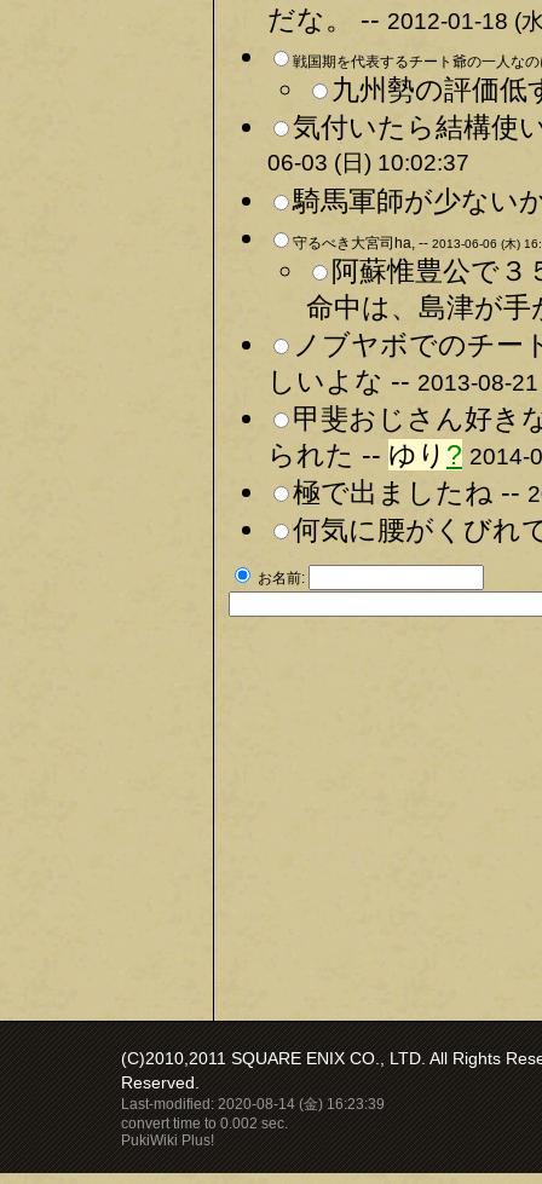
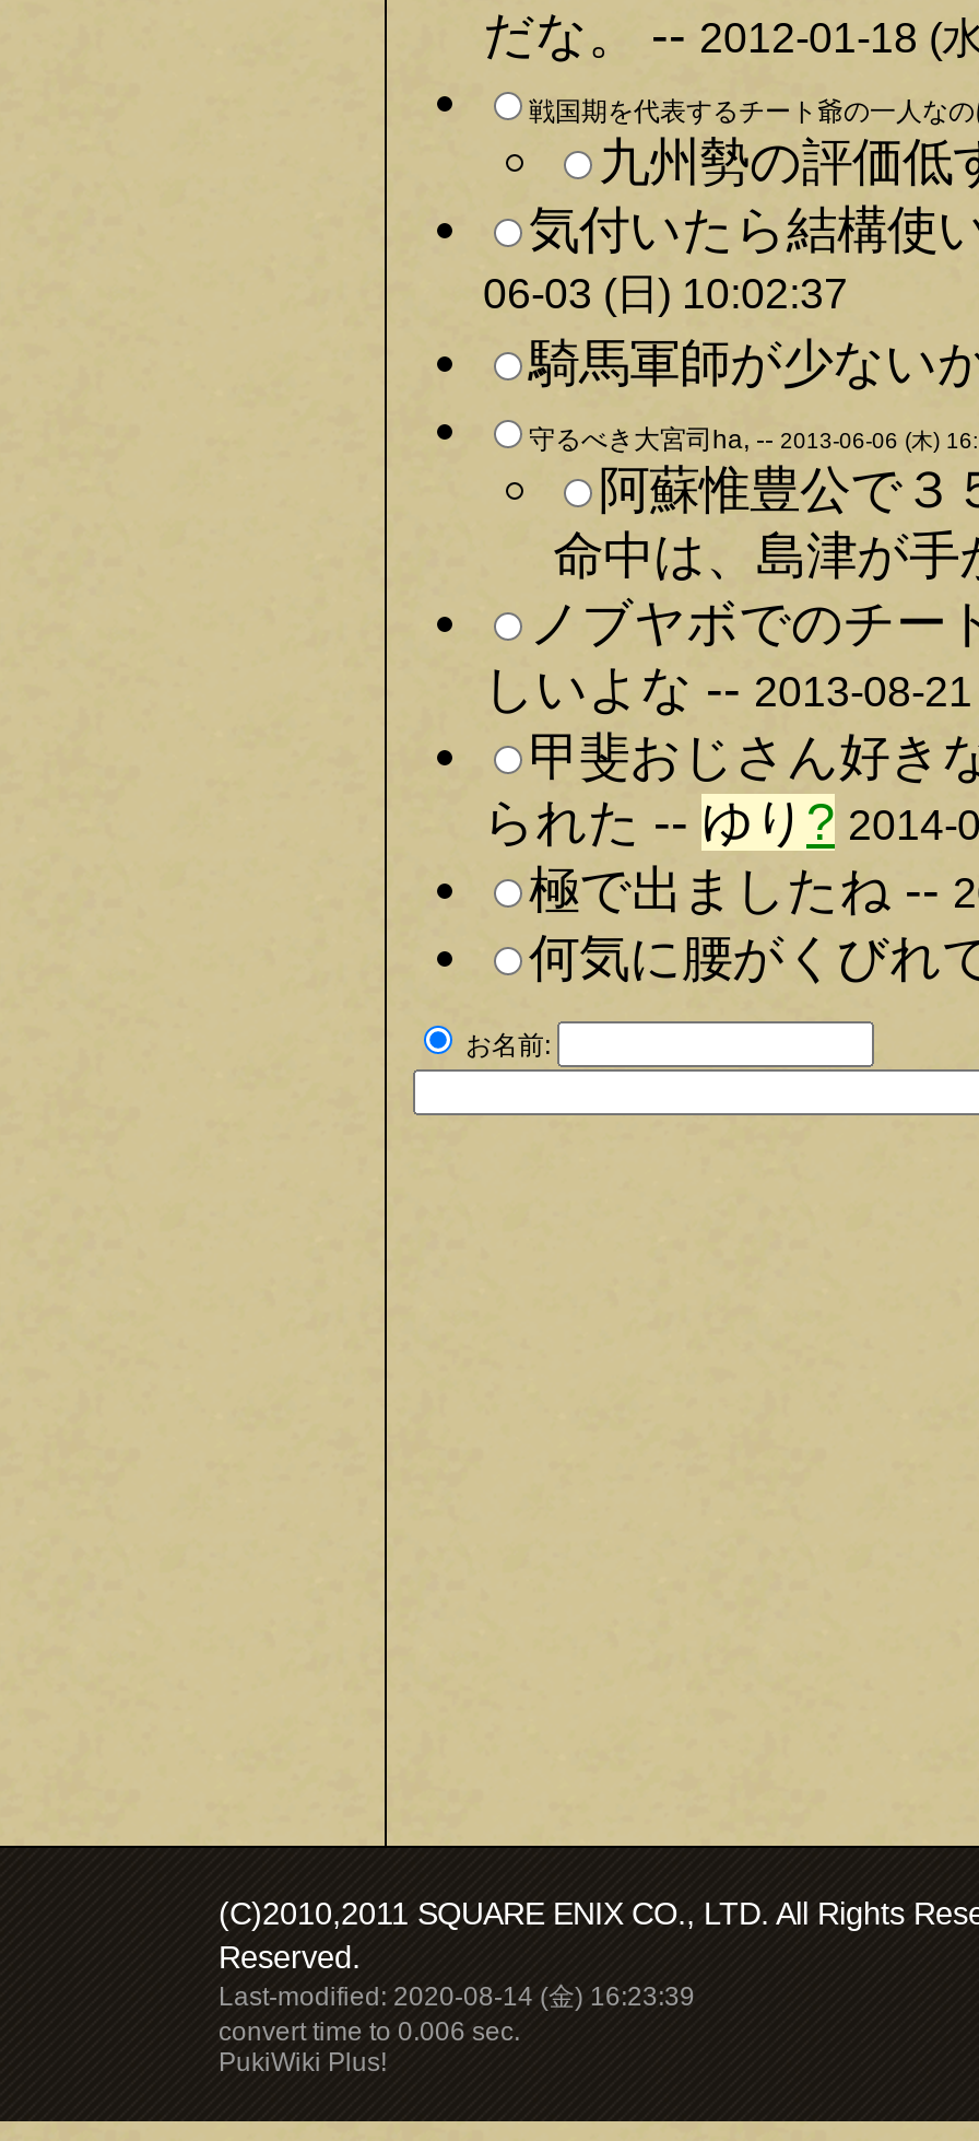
[121,1115,288,1132] convert time to 0.002 sec. -> [219,2016,520,2047] convert time to 0.006 sec.

